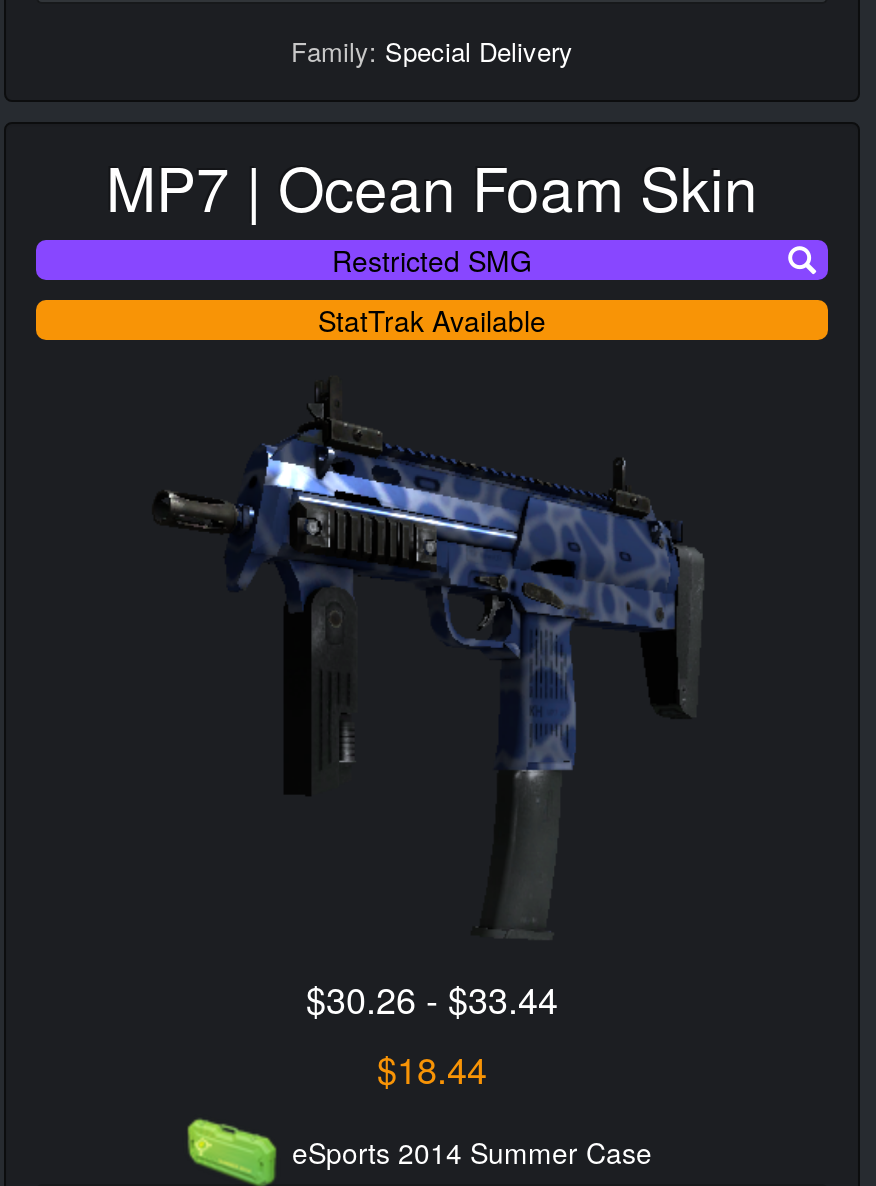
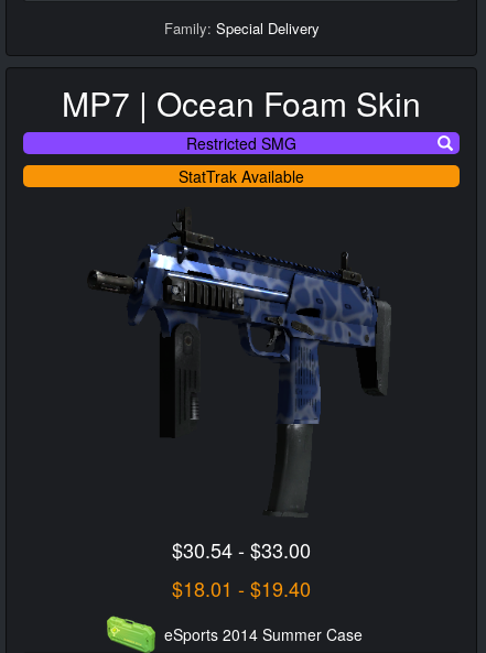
[306,972,558,1094] $30.26 - $33.44 | $18.44 -> [172,535,311,602] $30.54 - $33.00 | $18.01 - $19.40

